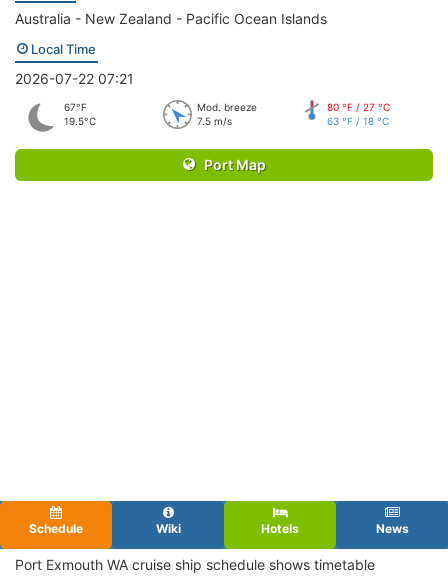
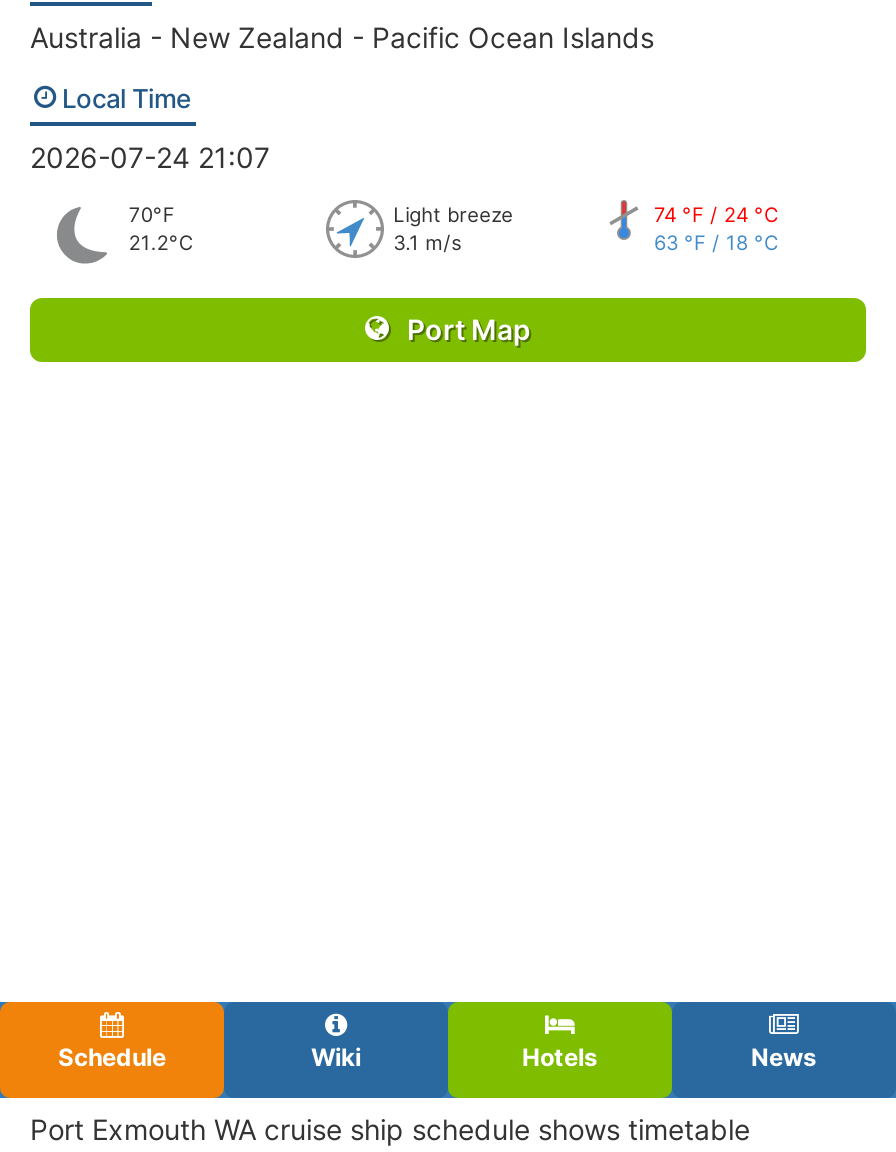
[15,70,134,87] 2026-07-22 07:21 -> [30,139,270,173] 2026-07-24 21:07
[64,101,96,127] 67°F | 19.5°C -> [129,201,193,253] 70°F | 21.2°C
[197,101,257,127] Mod. breeze | 7.5 m/s -> [393,201,513,253] Light breeze | 3.1 m/s
[327,101,390,113] 80 °F / 27 °C -> [654,201,778,225] 74 °F / 24 °C

